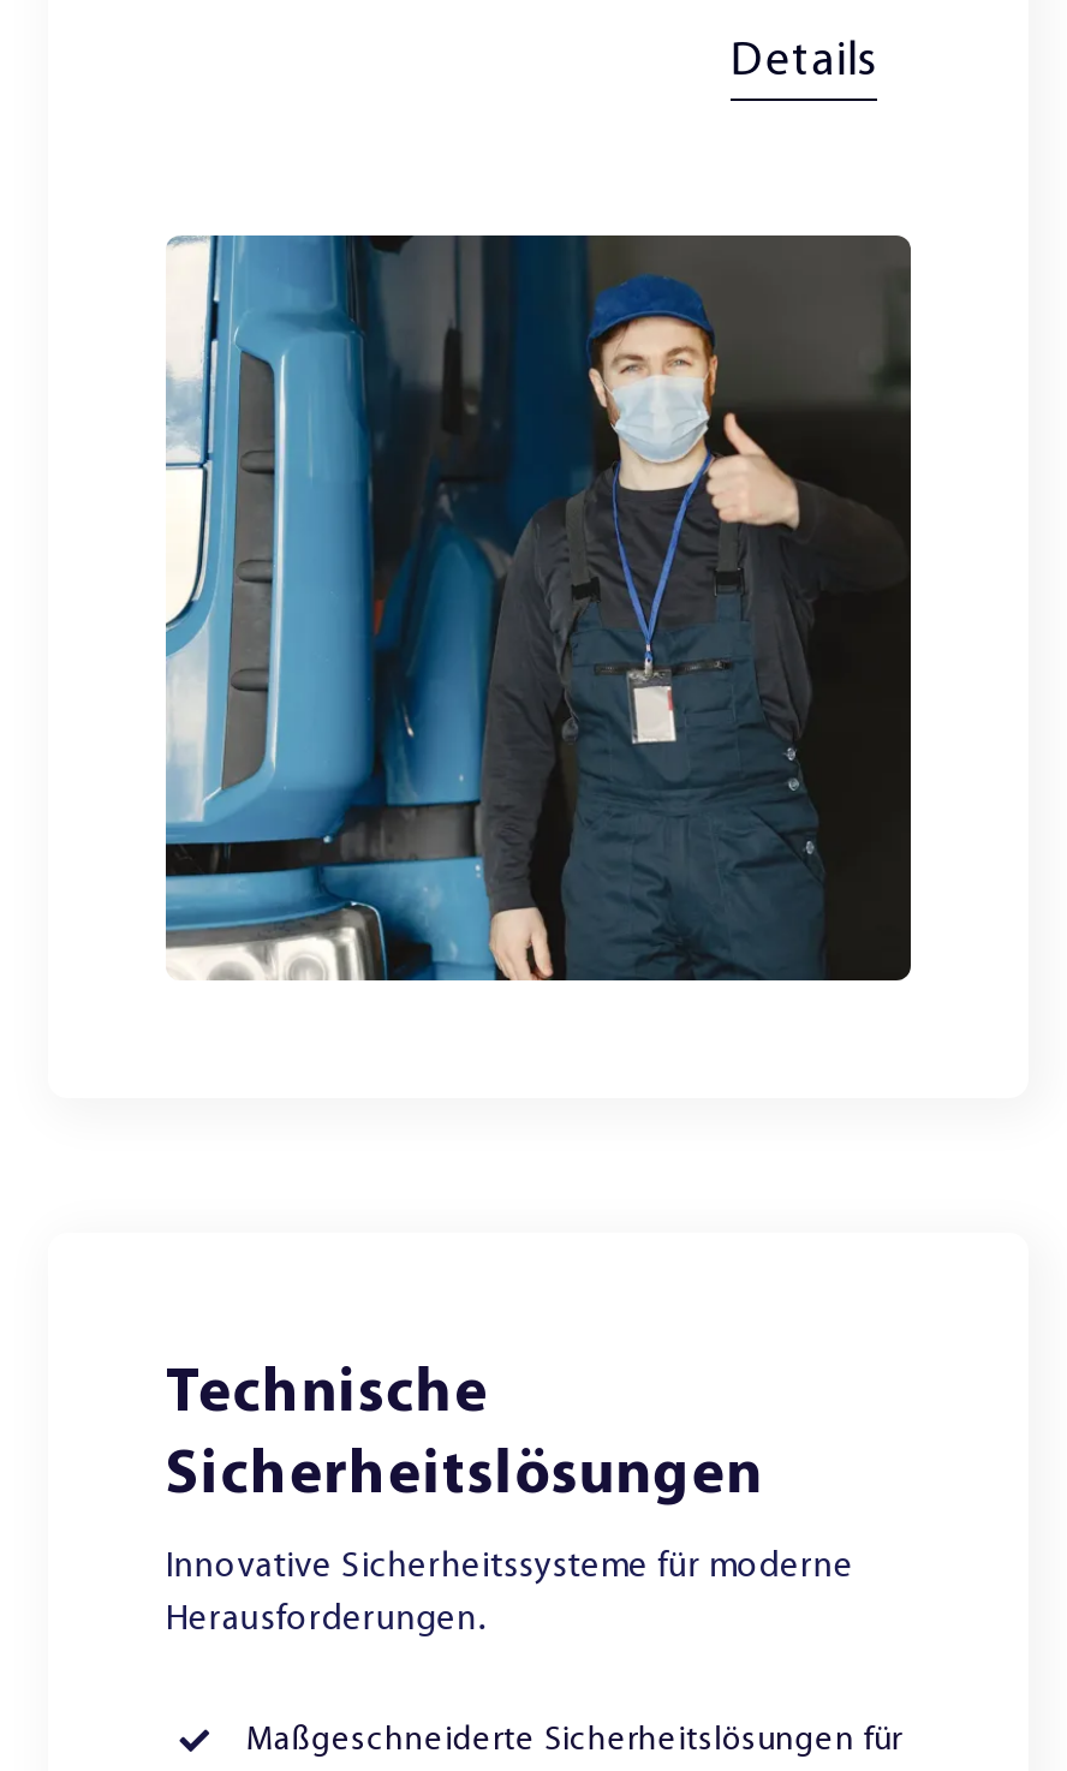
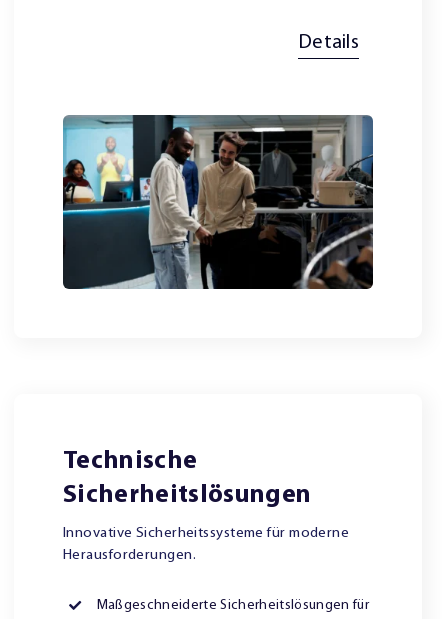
[163,233,913,983] [image] -> [62,115,374,290] [image]

